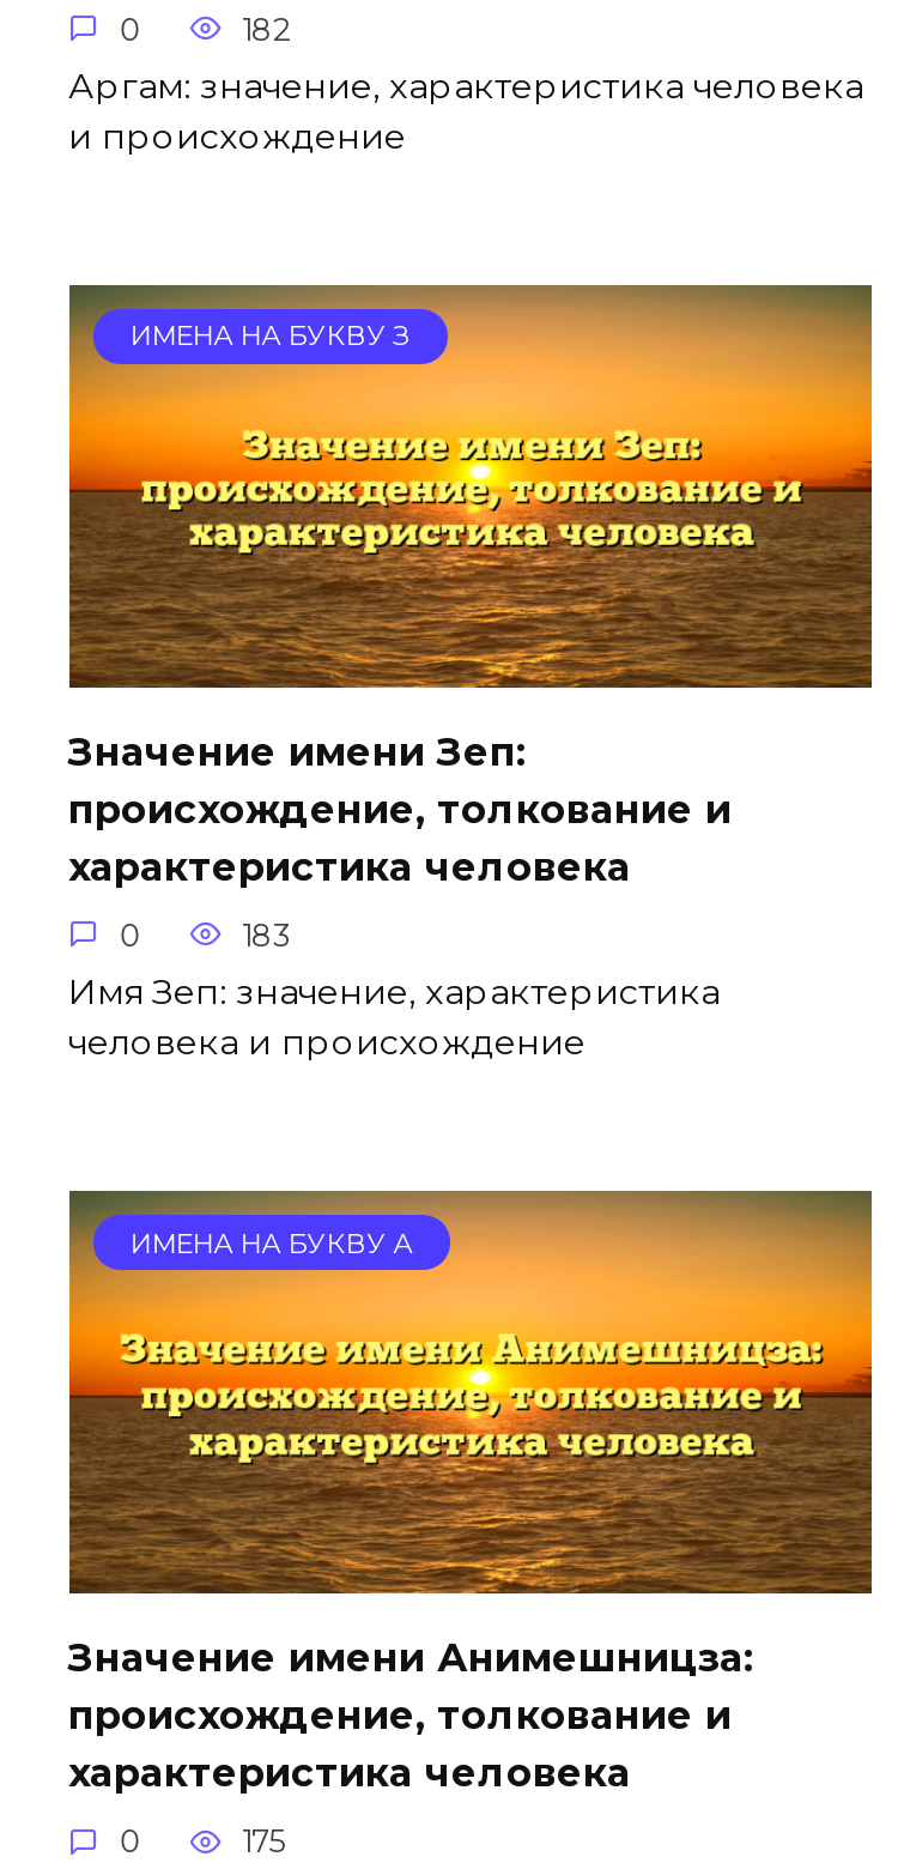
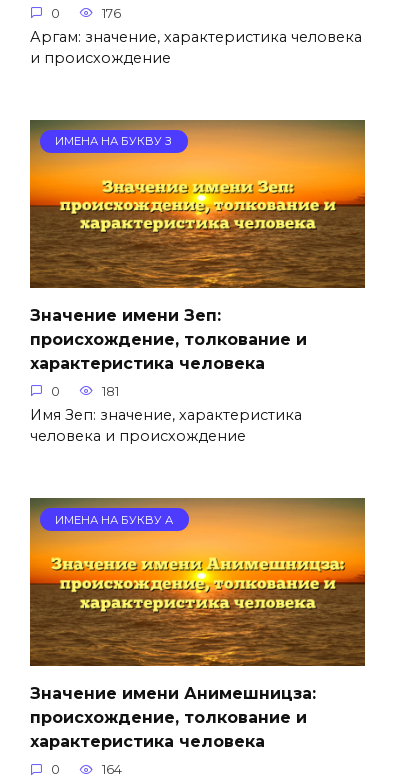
[242,11,290,47] 182 -> [102,6,121,21] 176
[242,918,292,954] 183 -> [102,384,119,399] 181
[242,1824,285,1860] 175 -> [102,762,122,777] 164

